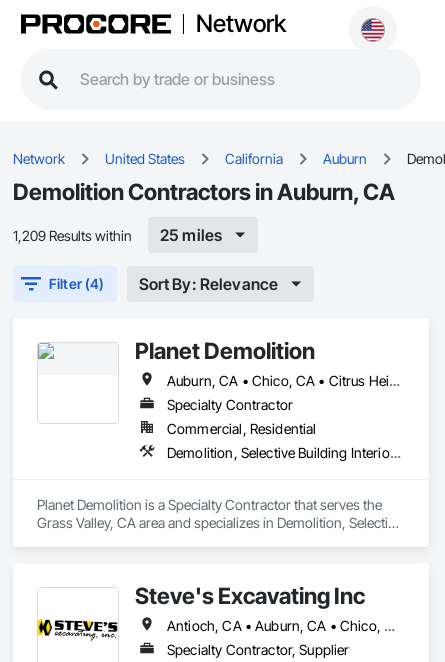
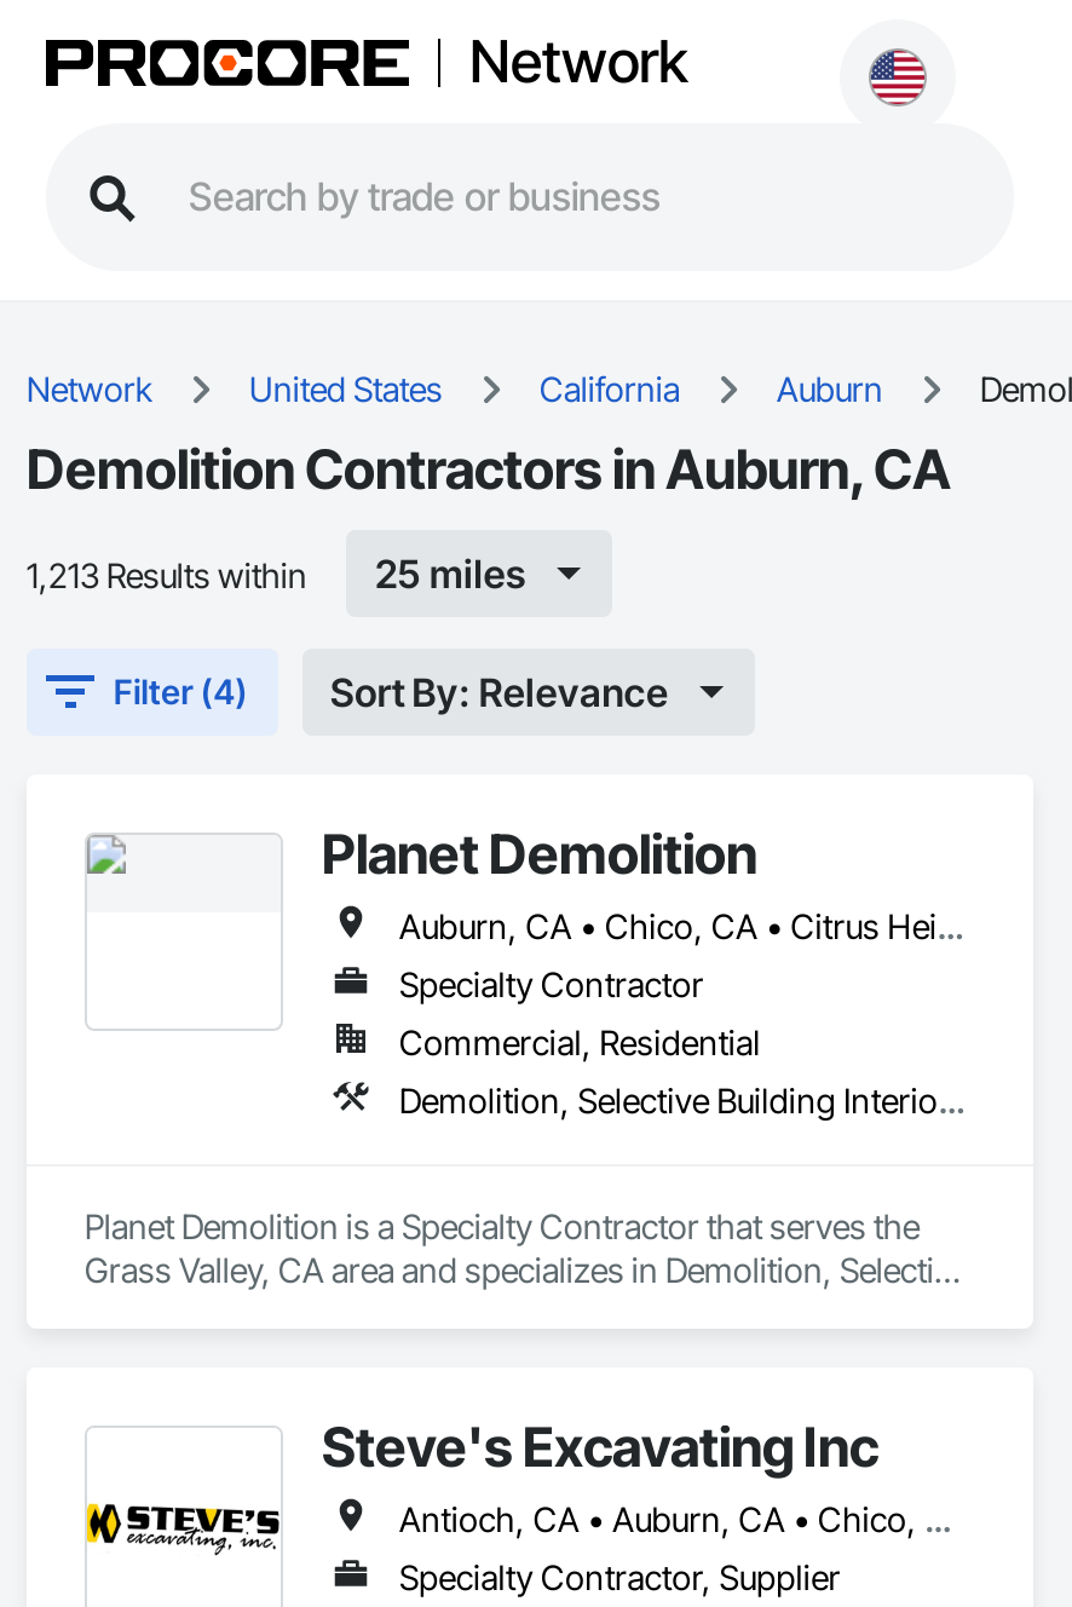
[13,226,132,243] 1,209 Results within -> [27,553,307,594] 1,213 Results within

